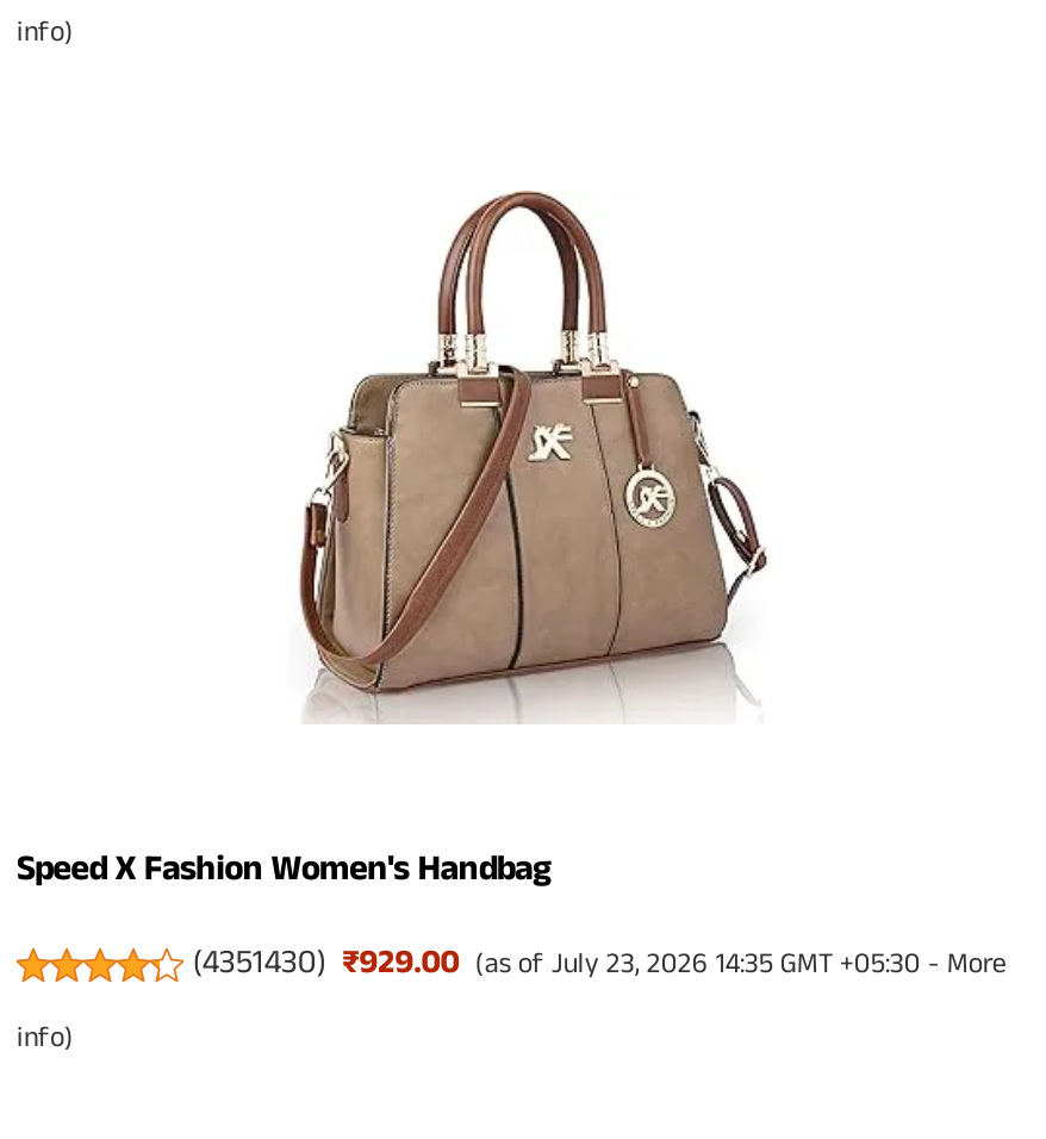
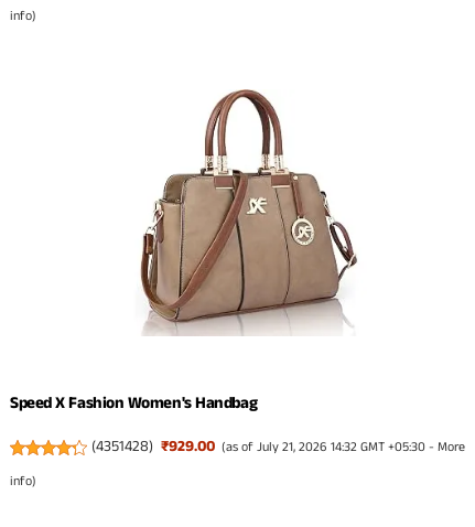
[193,940,1006,987] (4351430) ₹929.00 (as of July 23, 2026 14:35 GMT +05:30 - More -> [91,436,466,458] (4351428) ₹929.00 (as of July 21, 2026 14:32 GMT +05:30 - More

